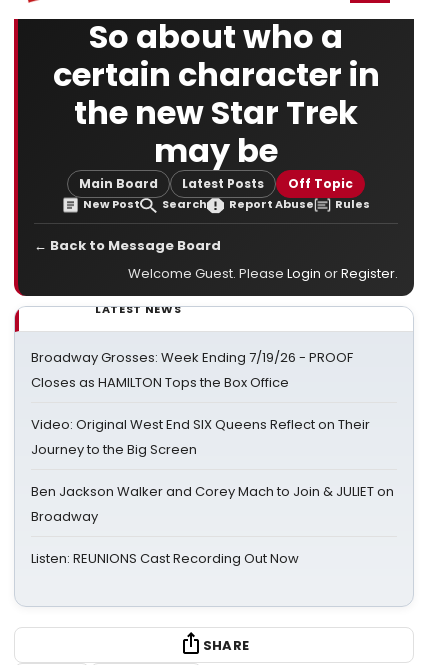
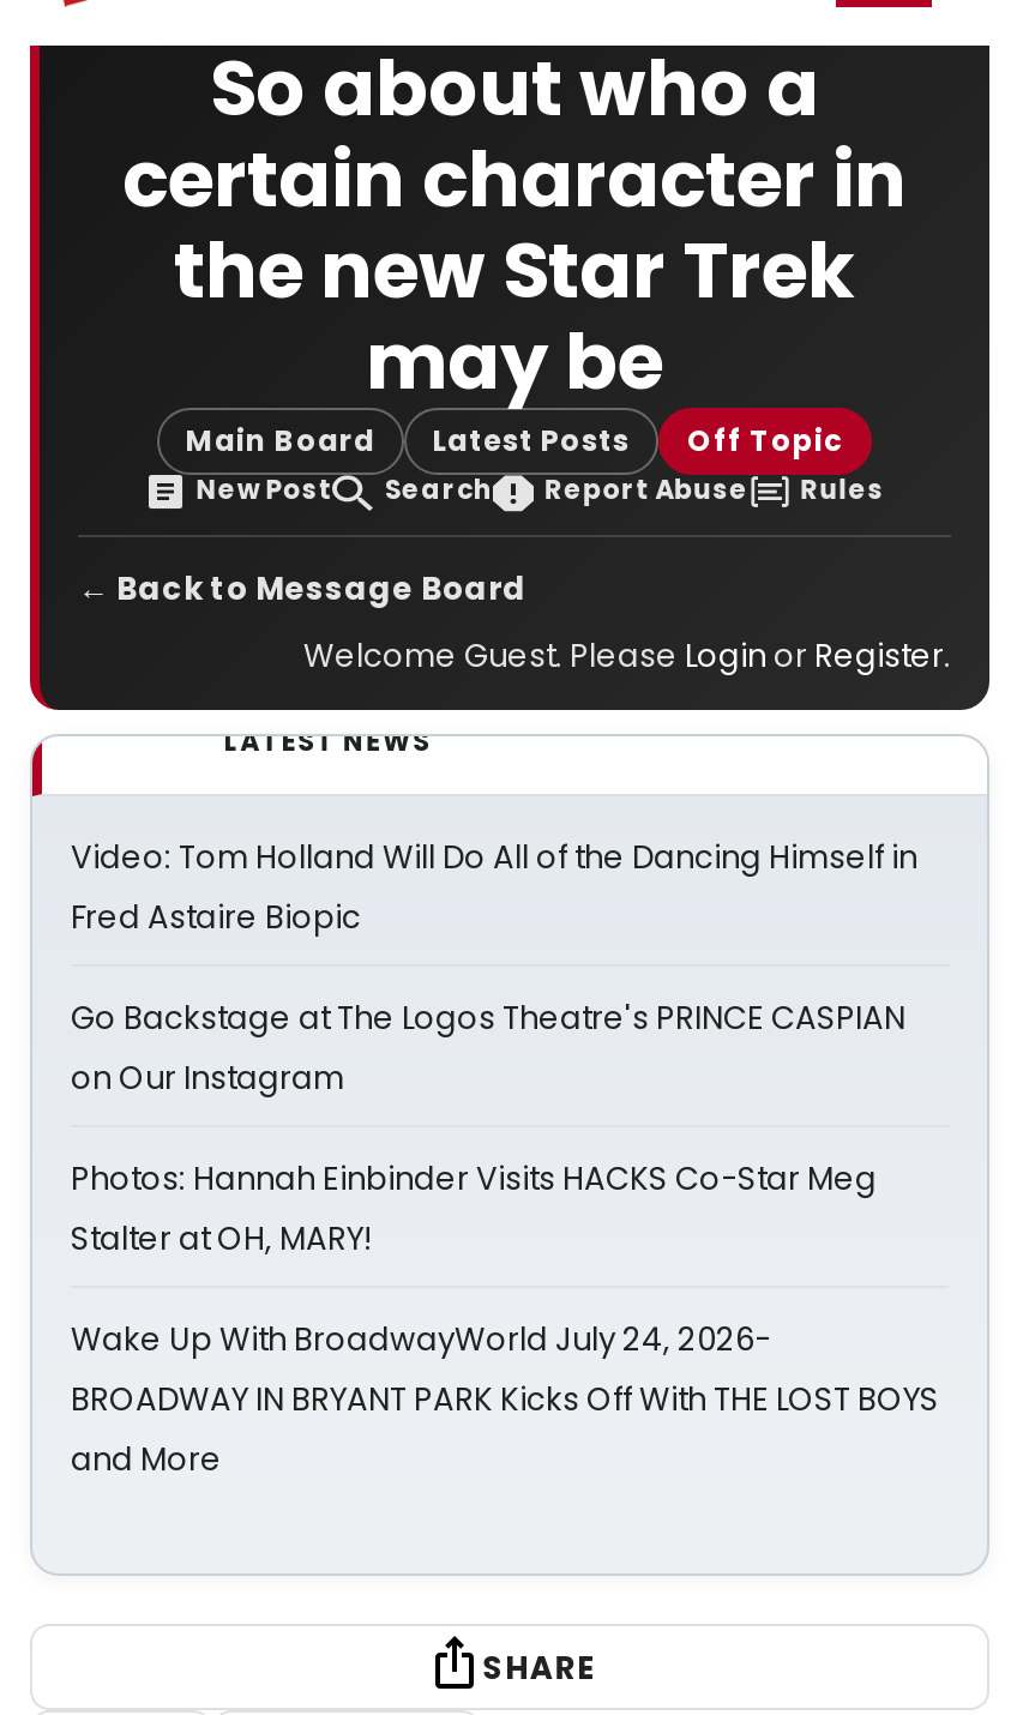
[31,348,353,392] Broadway Grosses: Week Ending 7/19/26 - PROOF | Closes as HAMILTON Tops the Box Office -> [71,835,917,940] Video: Tom Holland Will Do All of the Dancing Himself in | Fred Astaire Biopic
[31,415,370,459] Video: Original West End SIX Queens Reflect on Their | Journey to the Big Screen -> [71,995,905,1101] Go Backstage at The Logos Theatre's PRINCE CASPIAN | on Our Instagram
[31,482,394,526] Ben Jackson Walker and Corey Mach to Join & JULIET on | Broadway -> [71,1156,877,1262] Photos: Hannah Einbinder Visits HACKS Co-Star Meg | Stalter at OH, MARY!
[31,549,299,568] Listen: REUNIONS Cast Recording Out Now -> [71,1317,939,1482] Wake Up With BroadwayWorld July 24, 2026- | BROADWAY IN BRYANT PARK Kicks Off With THE LOST BOYS | and More

